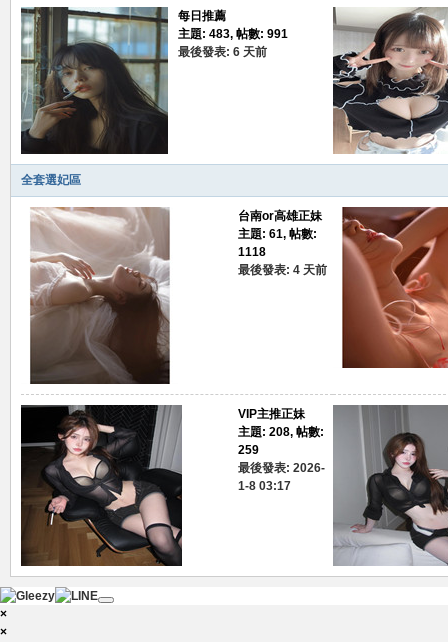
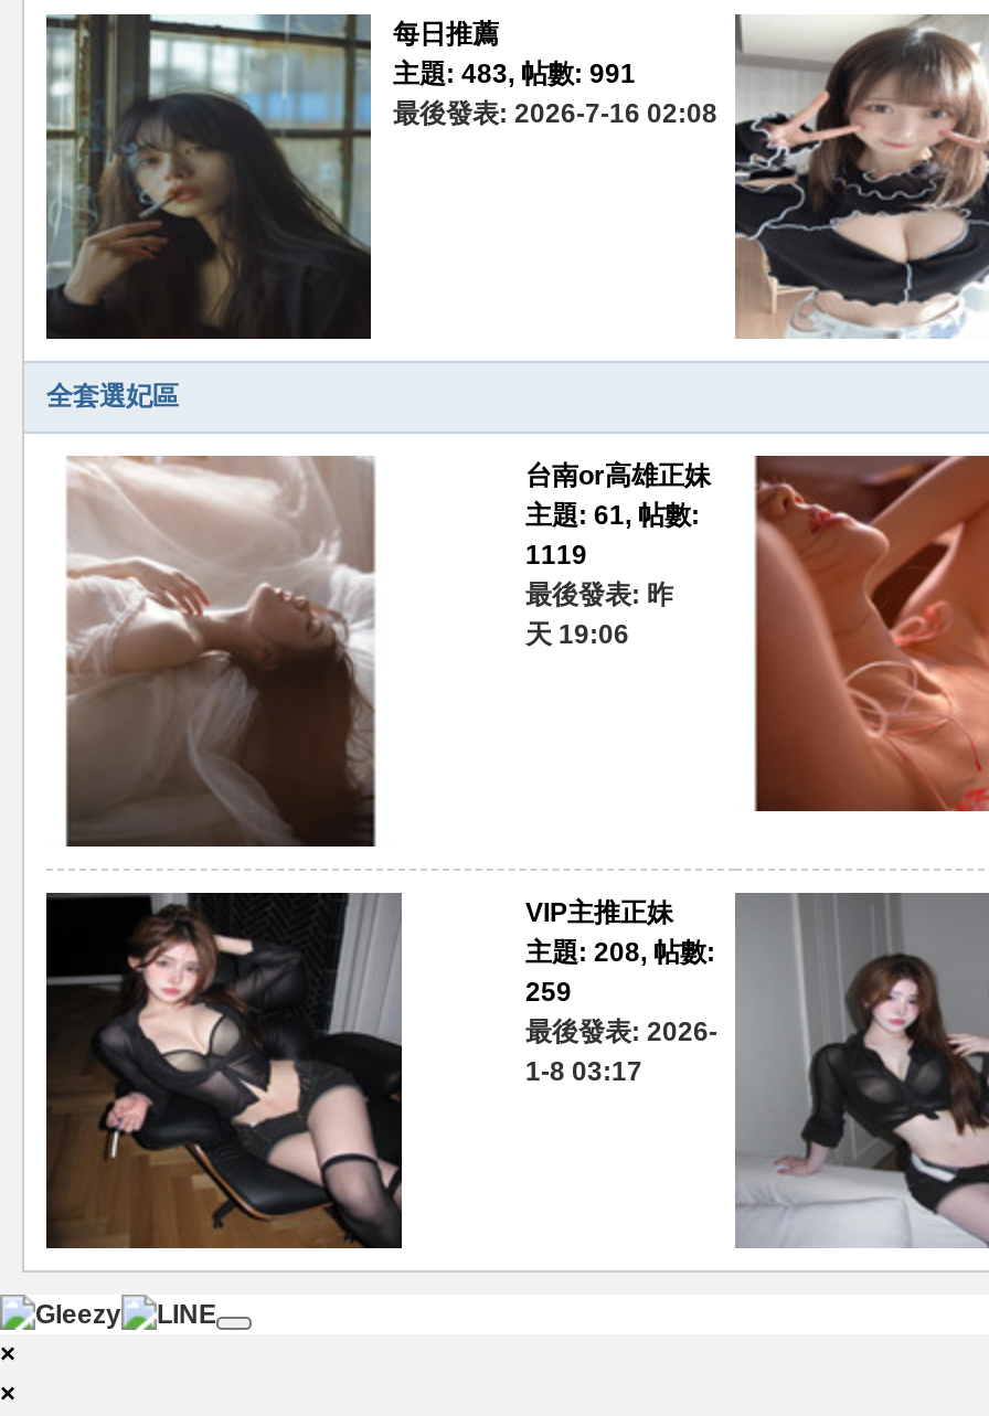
[178,45,267,59] 最後發表: 6 天前 -> [393,98,717,129] 最後發表: 2026-7-16 02:08
[238,245,327,277] 1118 | 最後發表: 4 天前 -> [525,540,673,650] 1119 | 最後發表:昨 | 天 19:06

